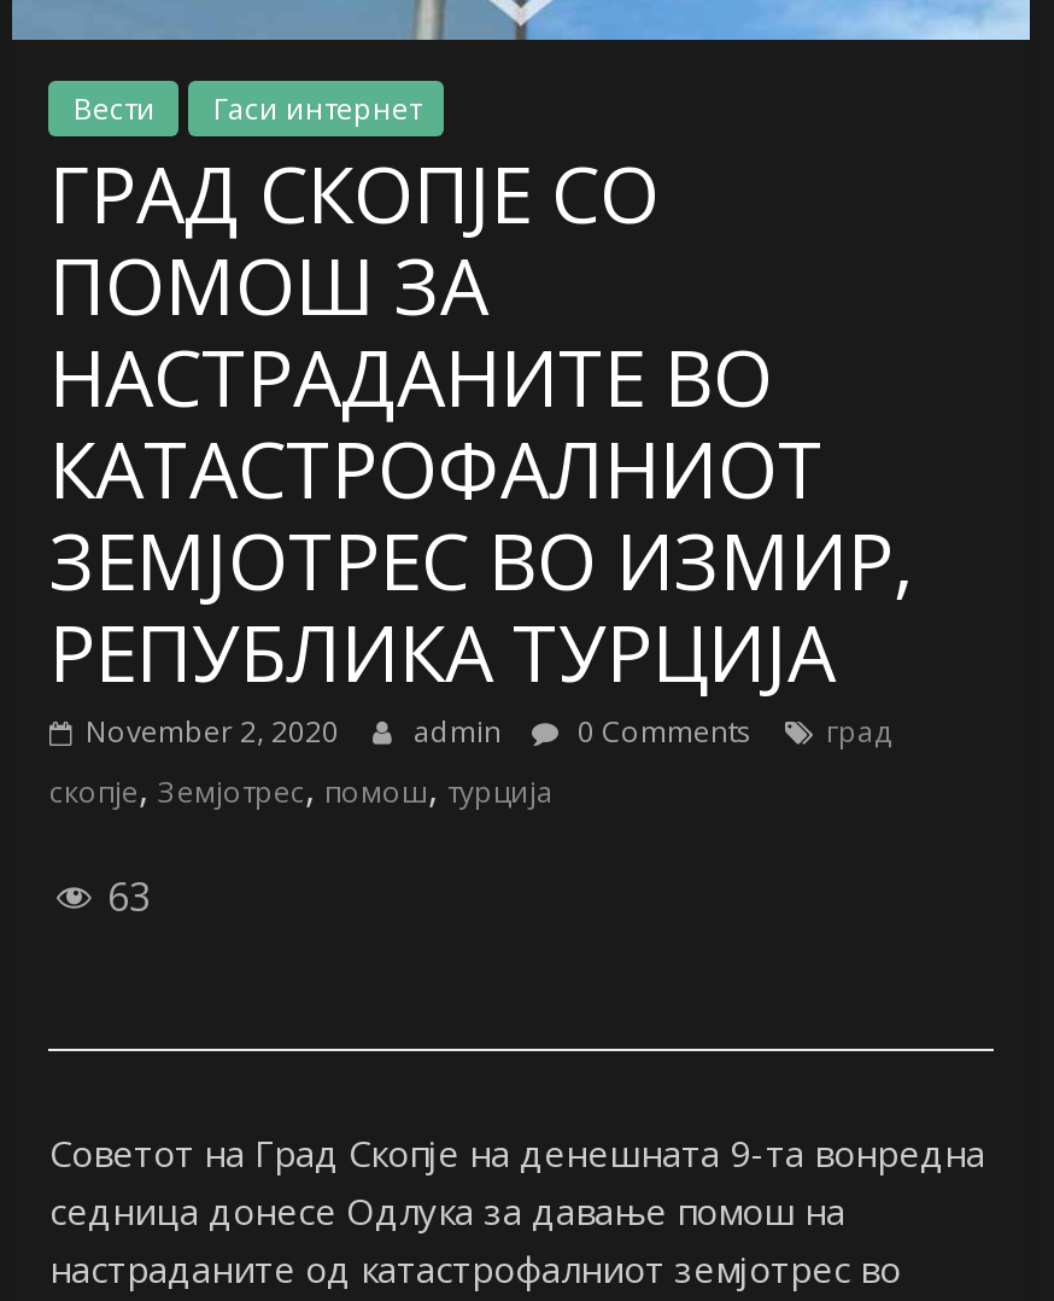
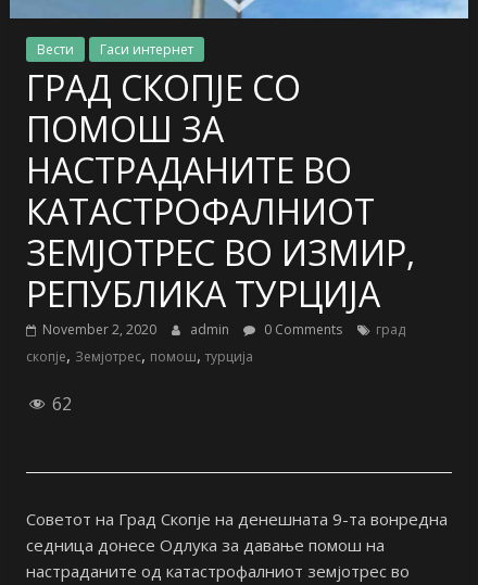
[107,871,151,924] 63 -> [53,392,72,416] 62

